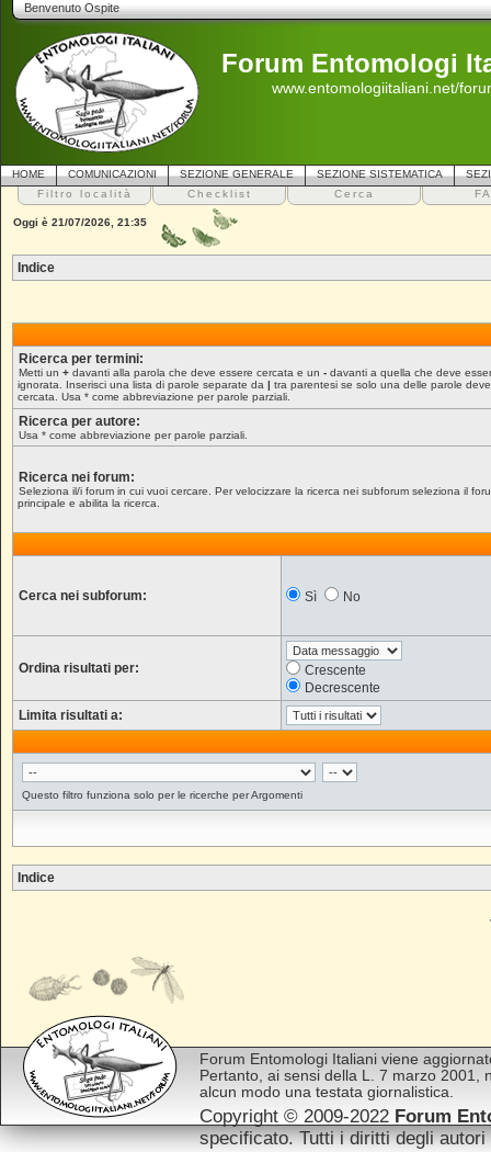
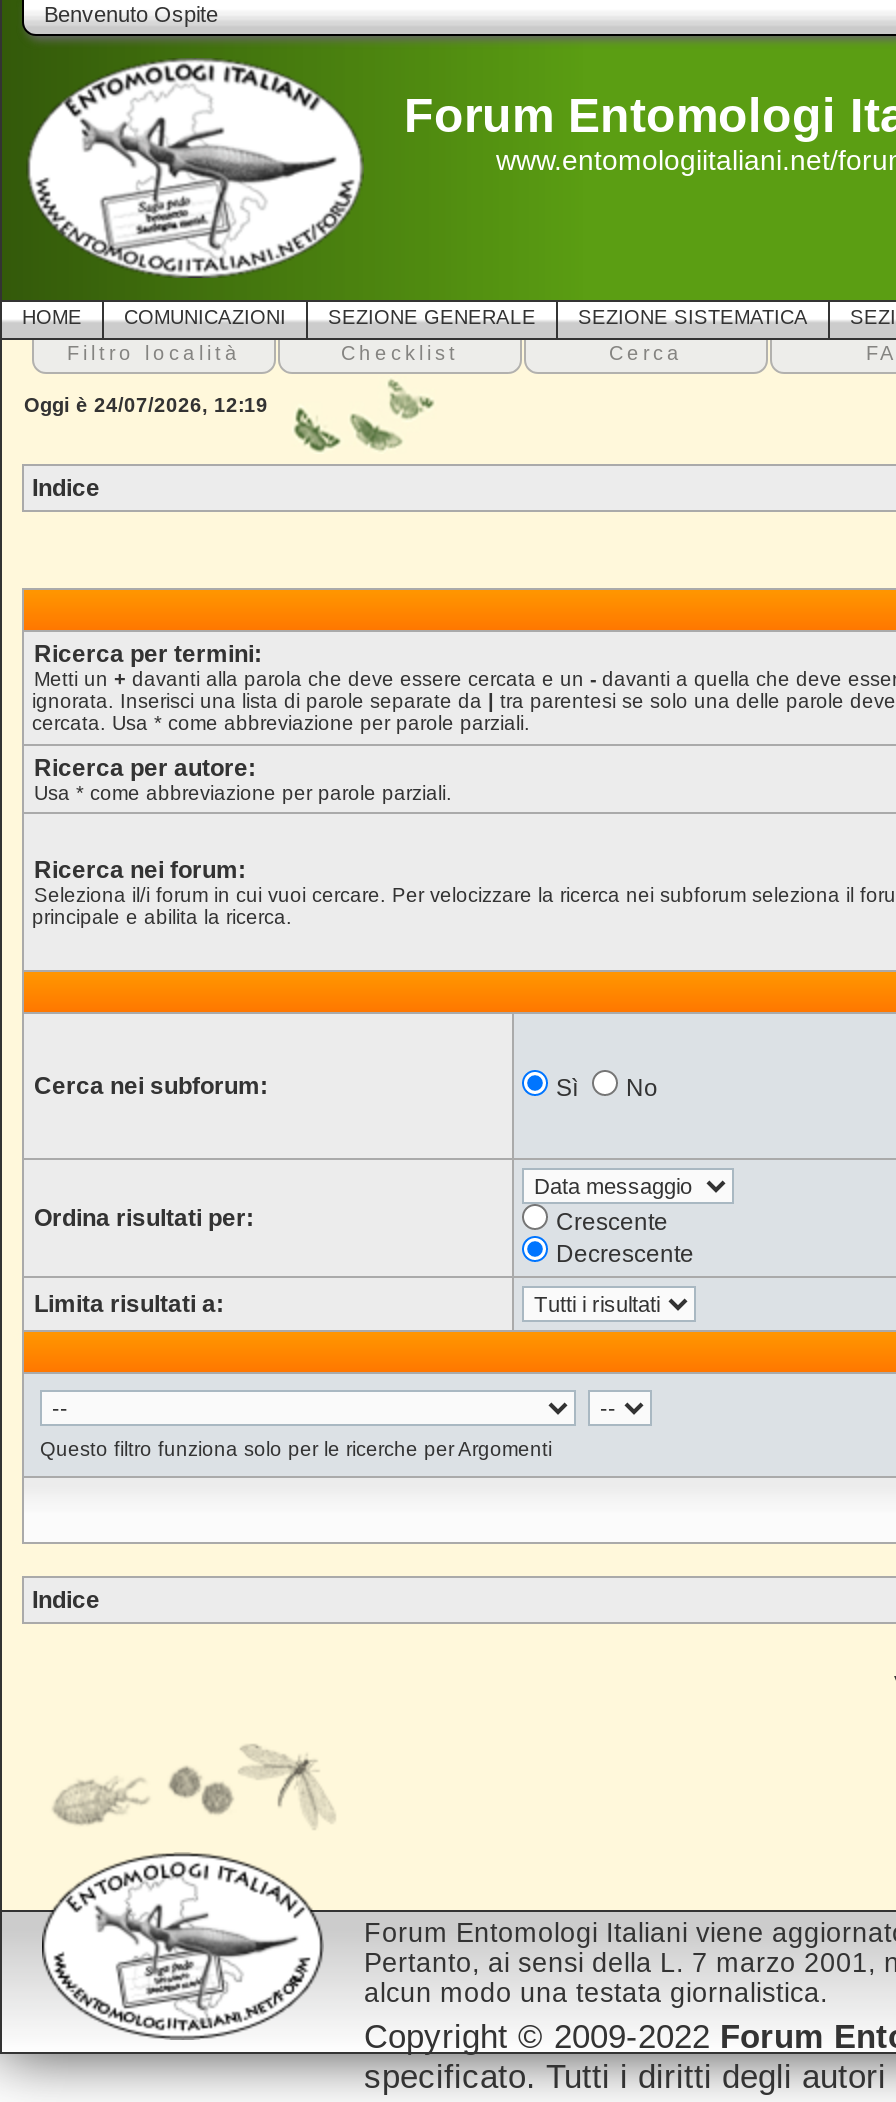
[13,216,147,228] Oggi è 21/07/2026, 21:35 -> [24,394,268,416] Oggi è 24/07/2026, 12:19

